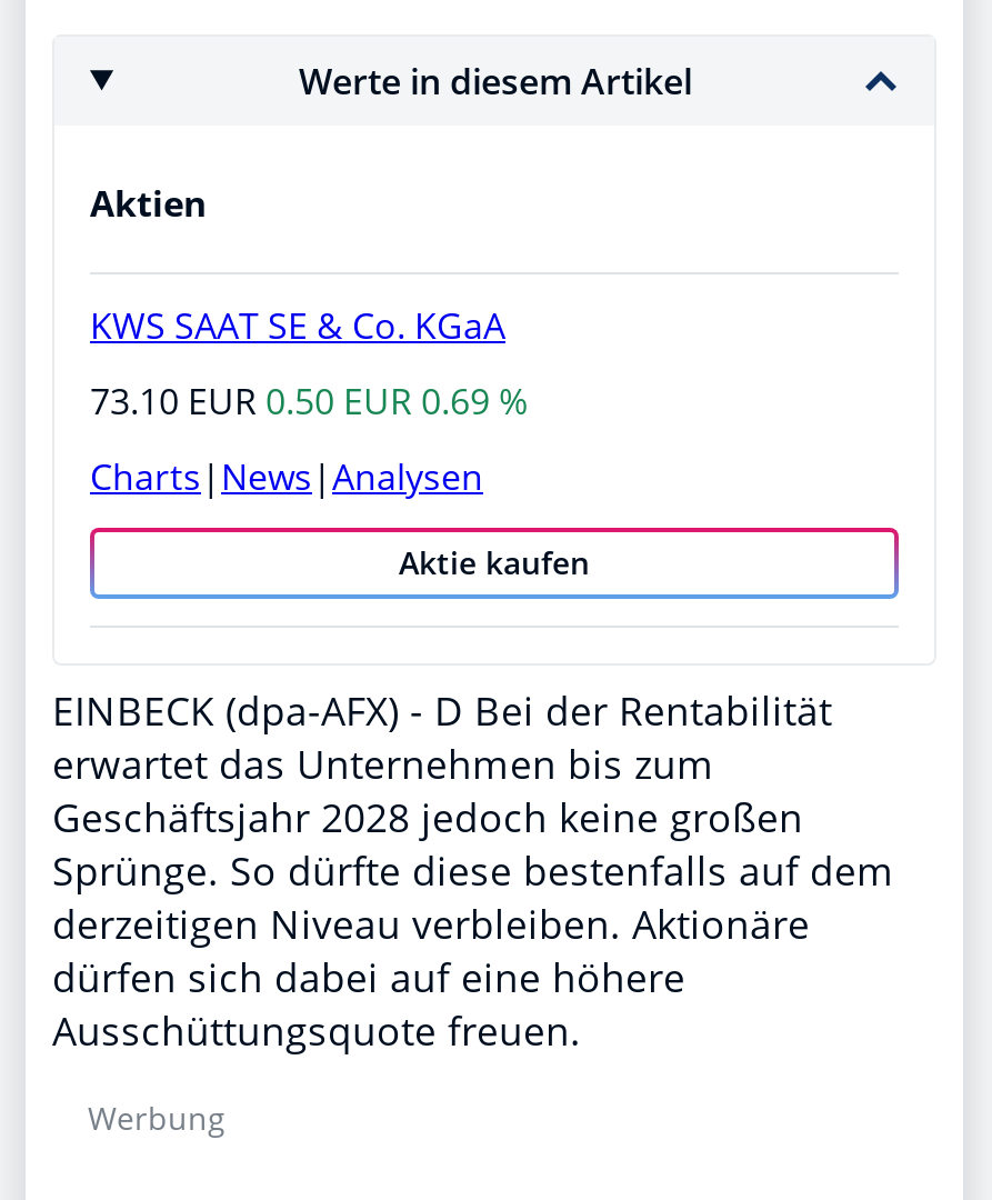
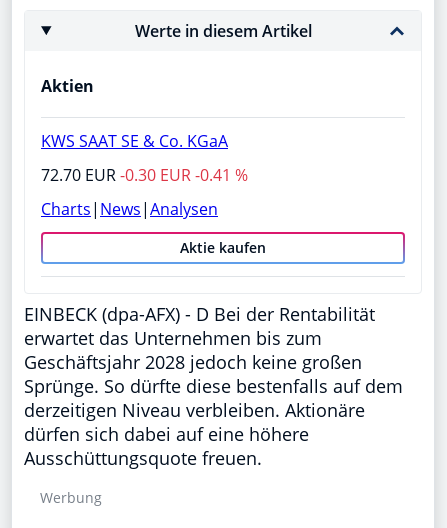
[90,376,528,425] 73.10 EUR 0.50 EUR 0.69 % -> [41,164,248,186] 72.70 EUR -0.30 EUR -0.41 %

